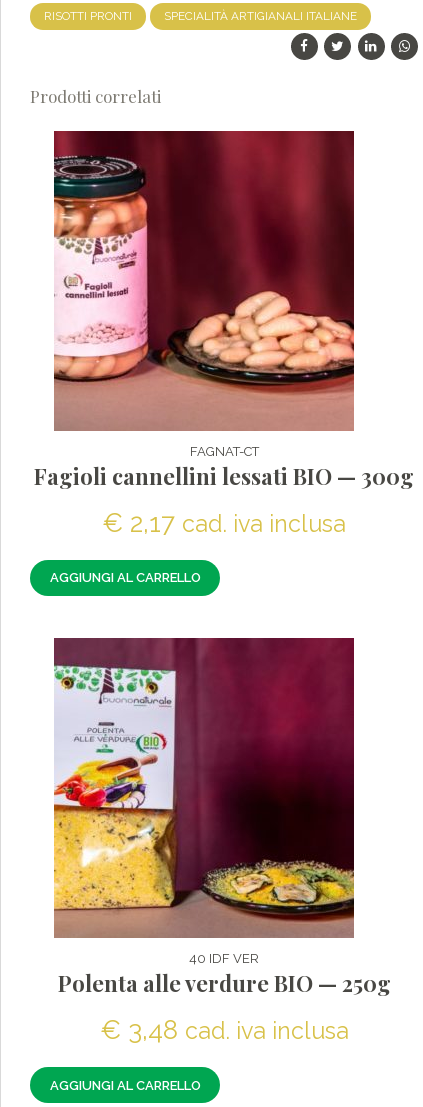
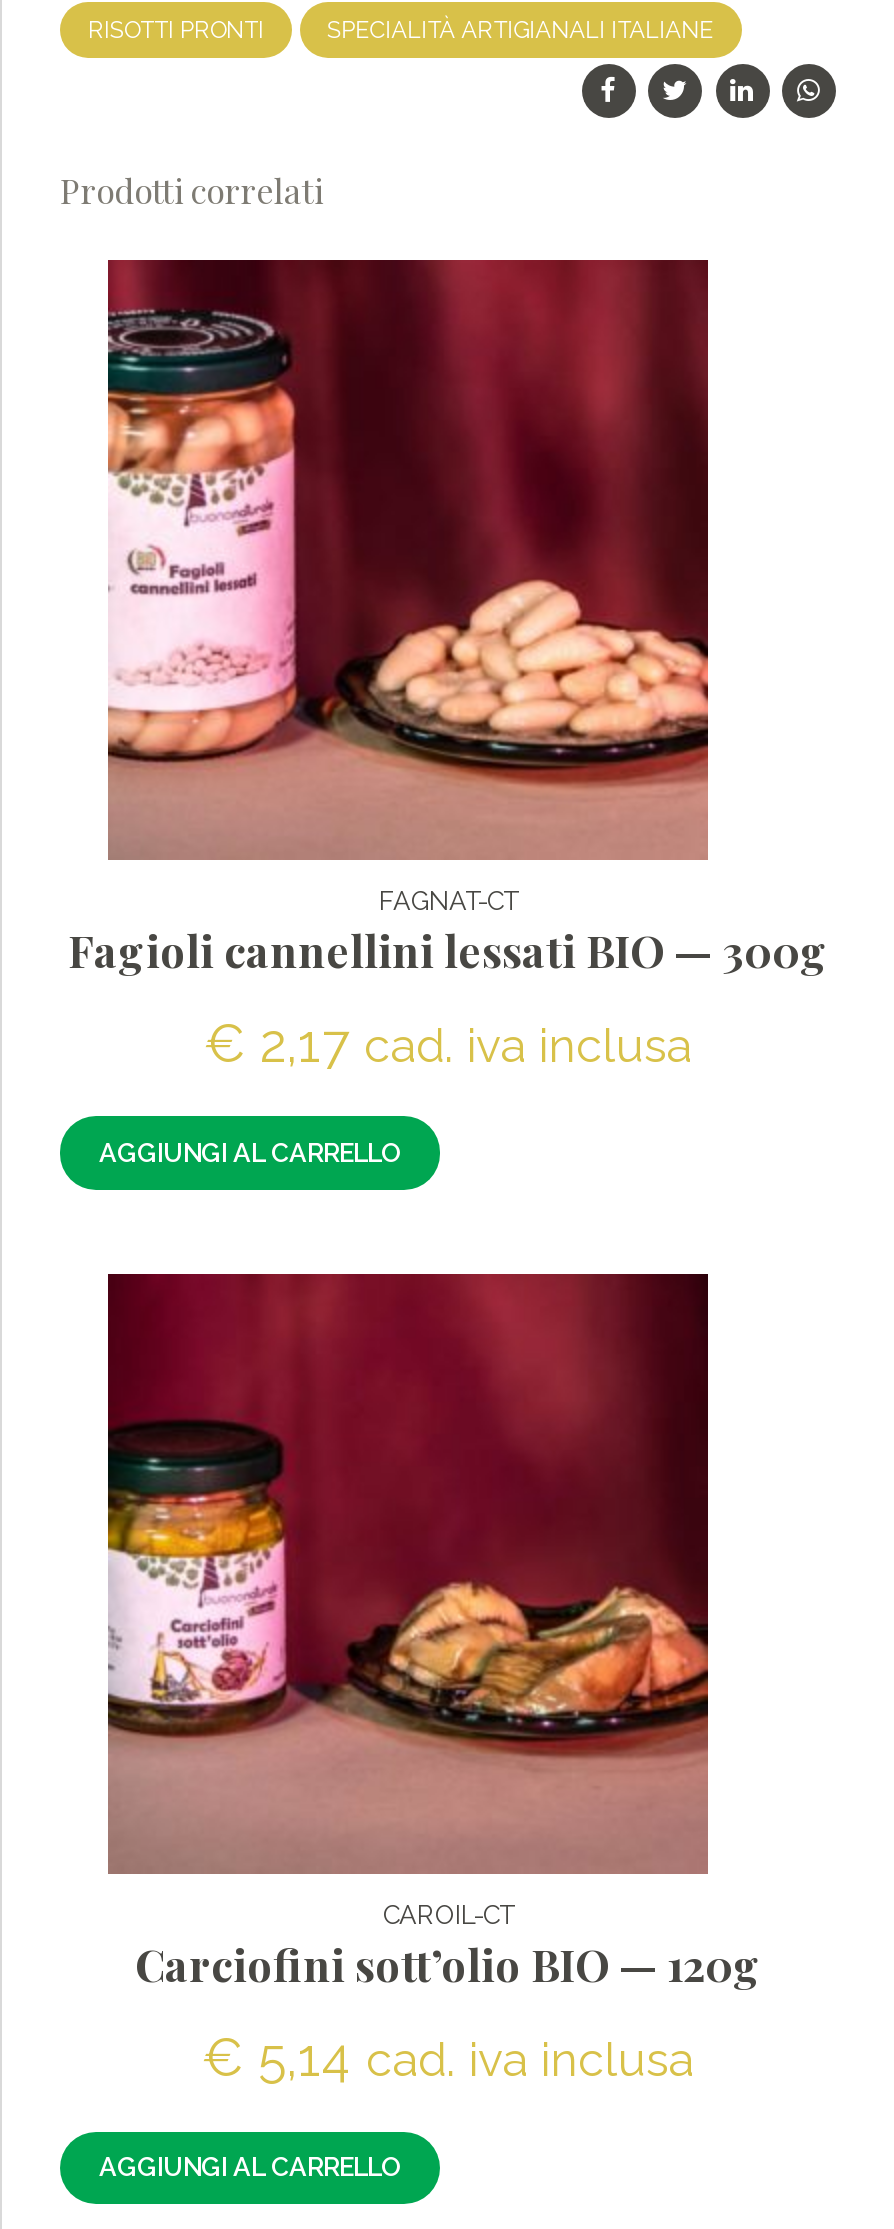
[53,638,390,997] [image] | 40 IDF VER | Polenta alle verdure BIO — 250g -> [106,1274,761,1992] [image] | CAROIL-CT | Carciofini sott’olio BIO — 120g
[99,1015,348,1045] €3,48 cad. iva inclusa -> [202,2029,694,2089] €5,14 cad. iva inclusa

